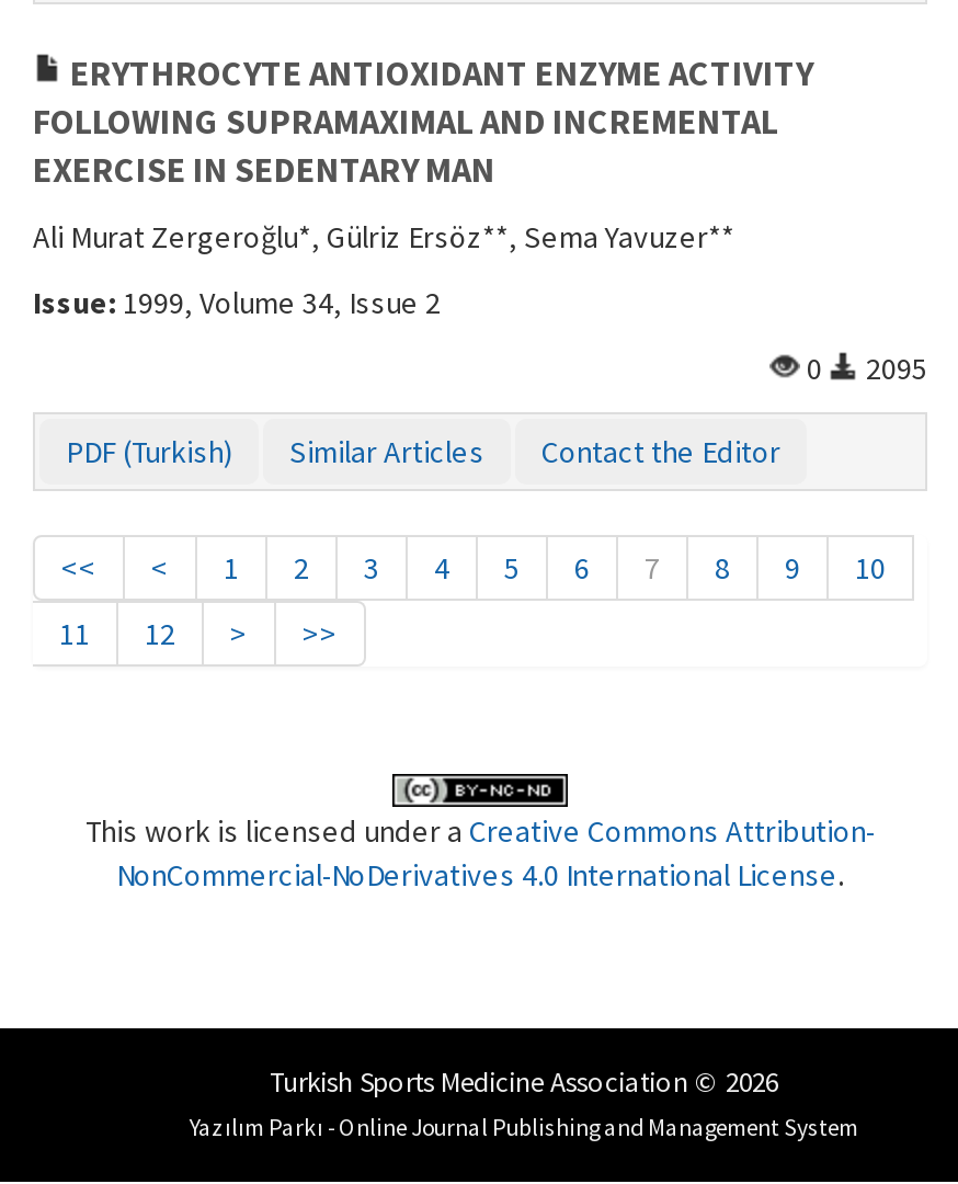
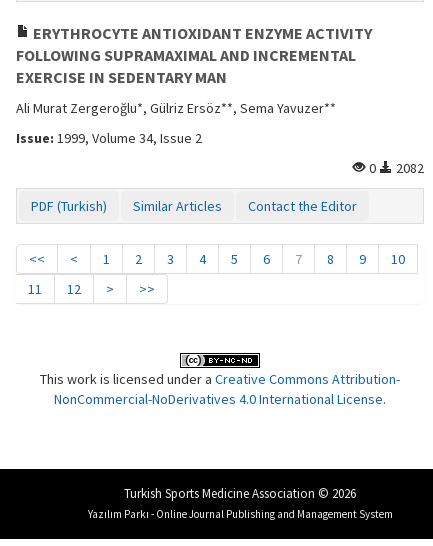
[800,348,927,388] 0 2095 -> [366,159,424,177] 0 2082

